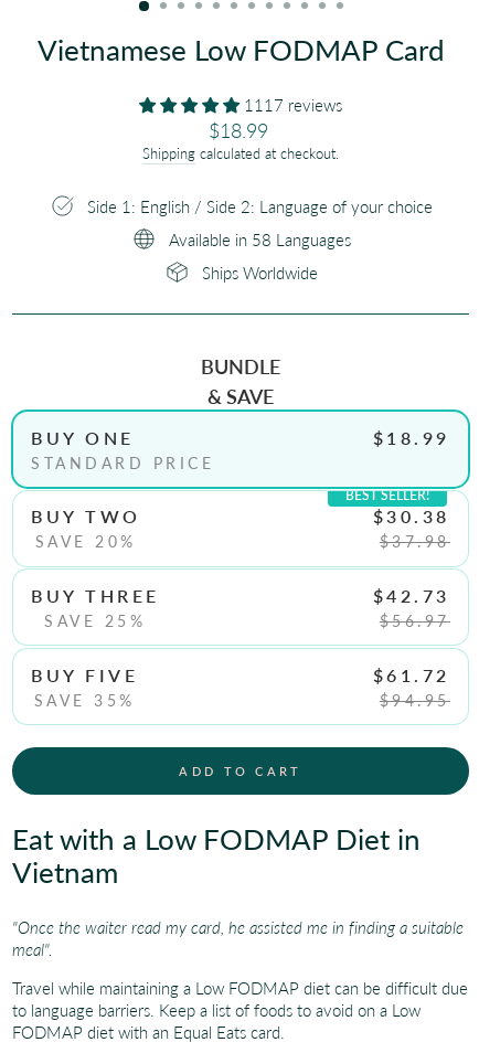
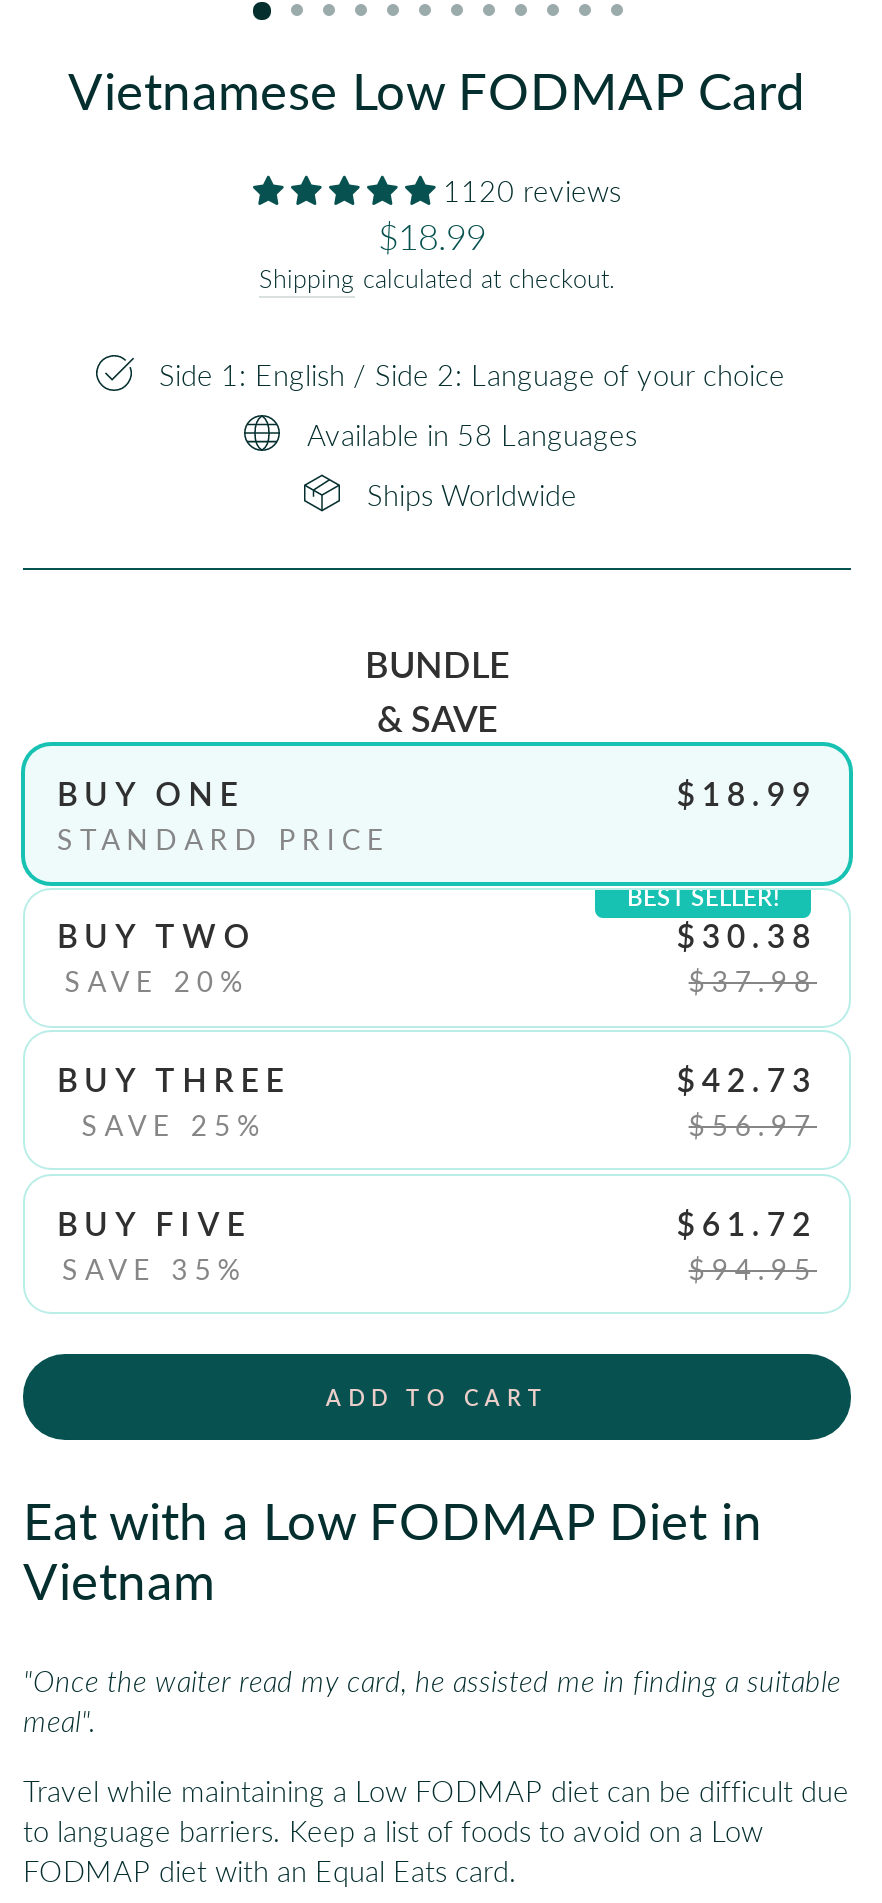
[244,95,342,115] 1117 reviews -> [443,172,621,208] 1120 reviews

